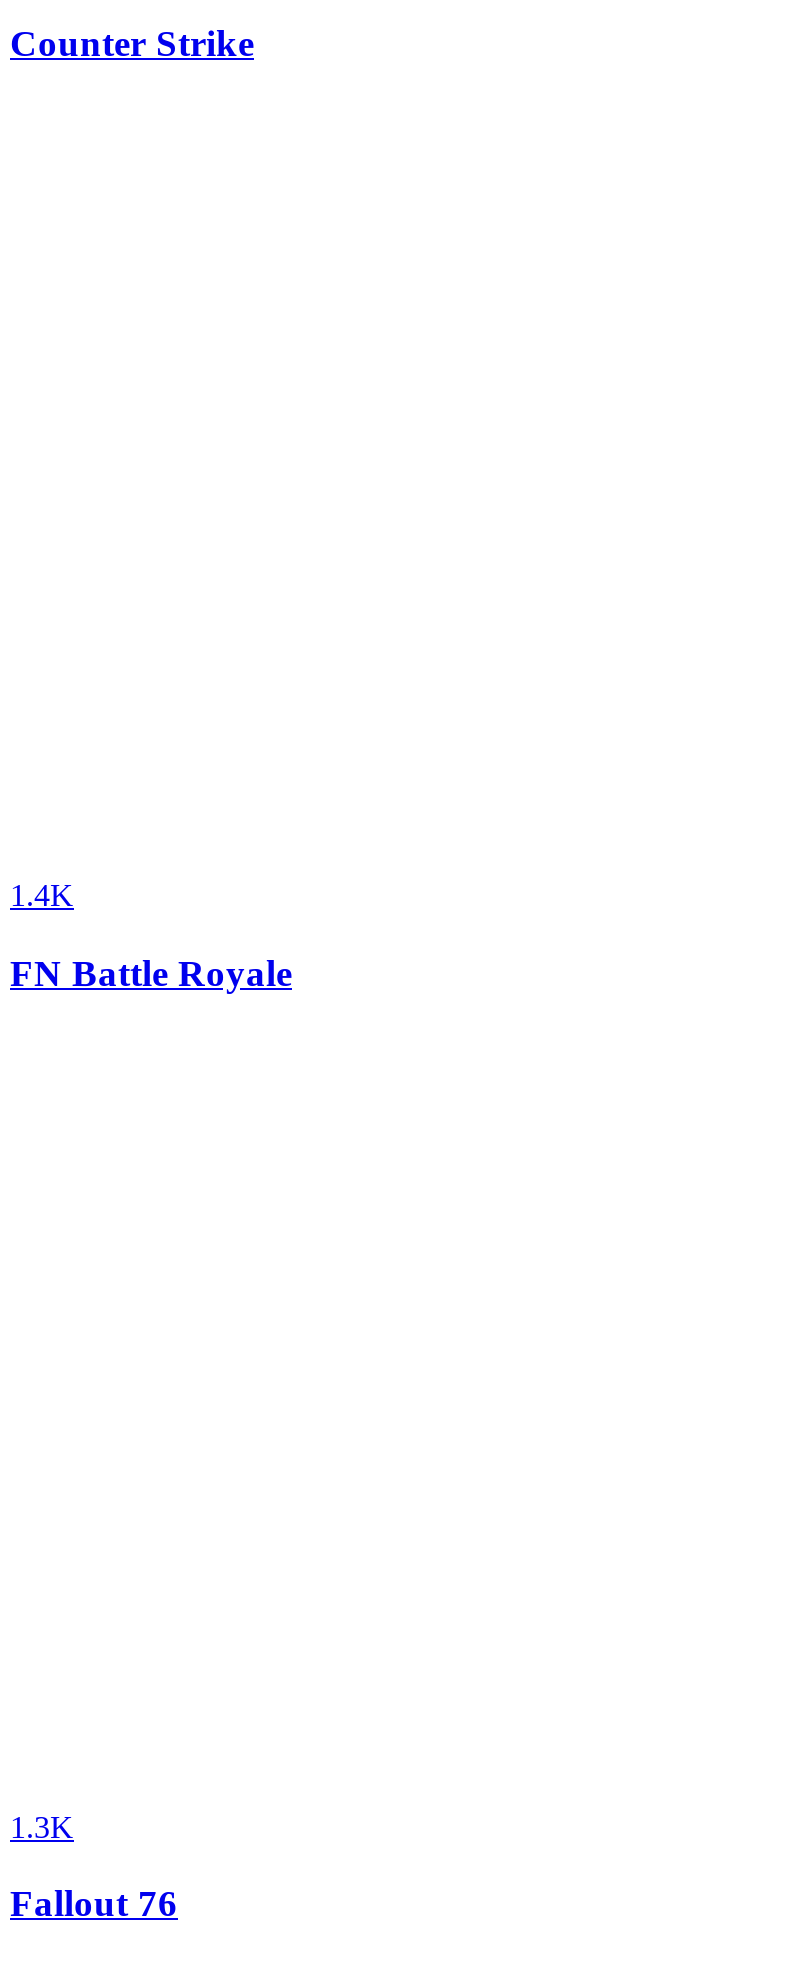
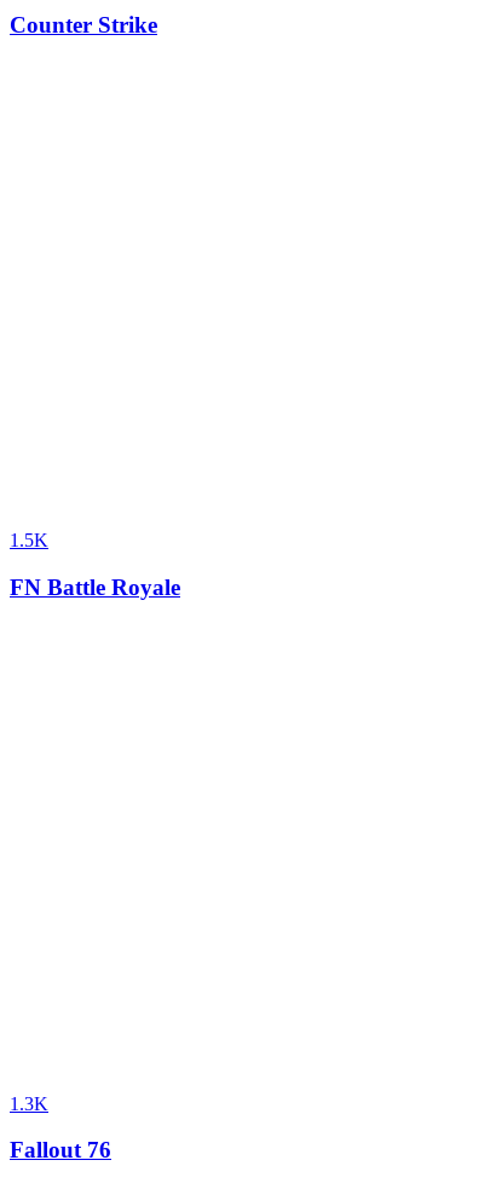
[10,879,74,913] 1.4K -> [10,530,48,551] 1.5K

